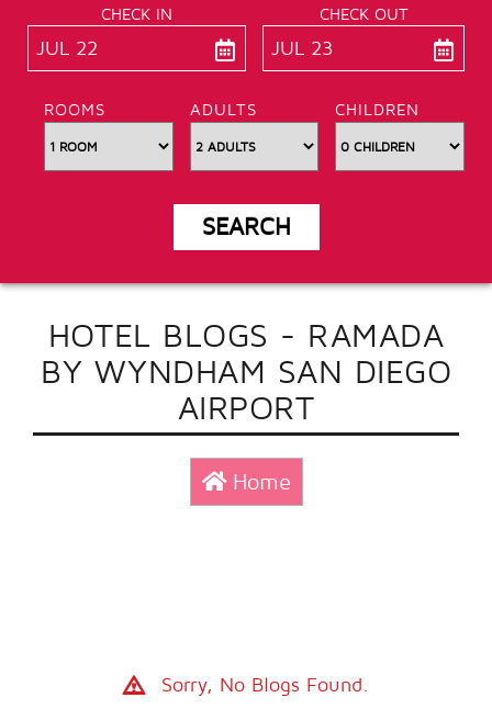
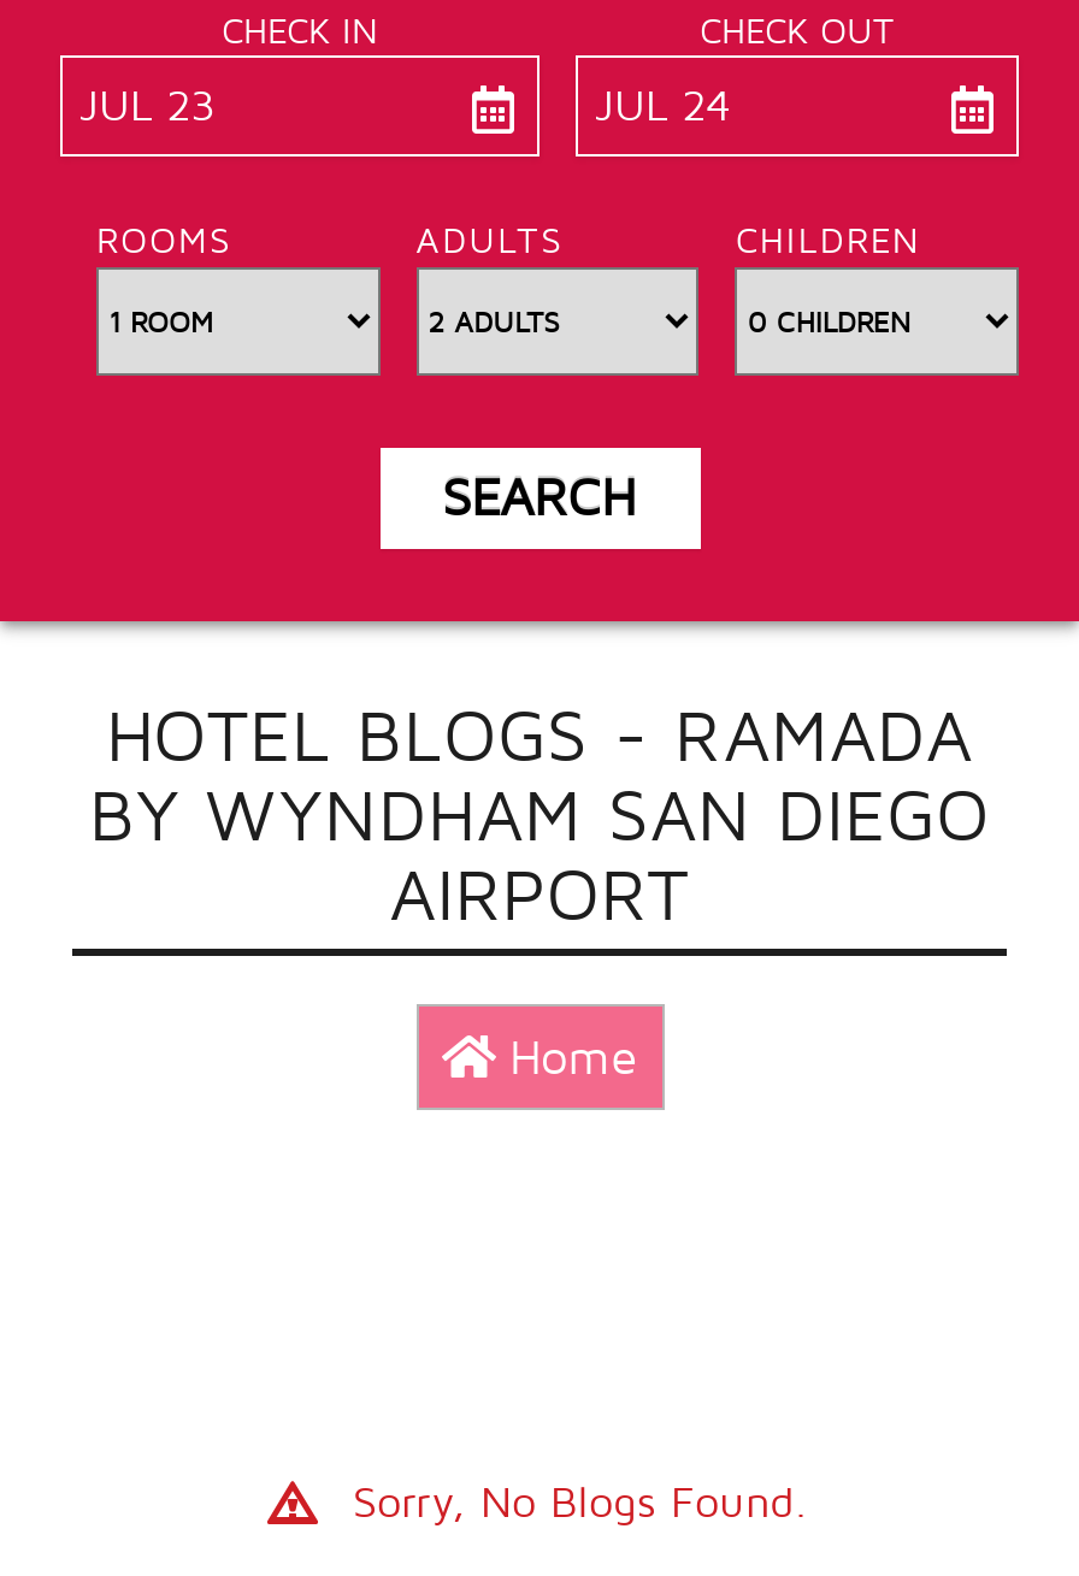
[36,37,98,60] JUL 22 -> [79,80,214,131] JUL 23
[271,37,333,60] JUL 23 -> [595,80,732,131] JUL 24

